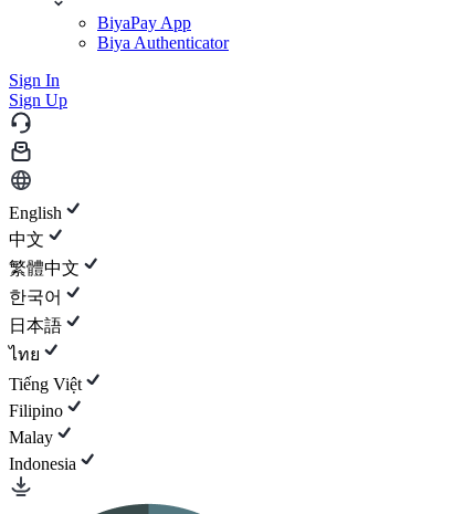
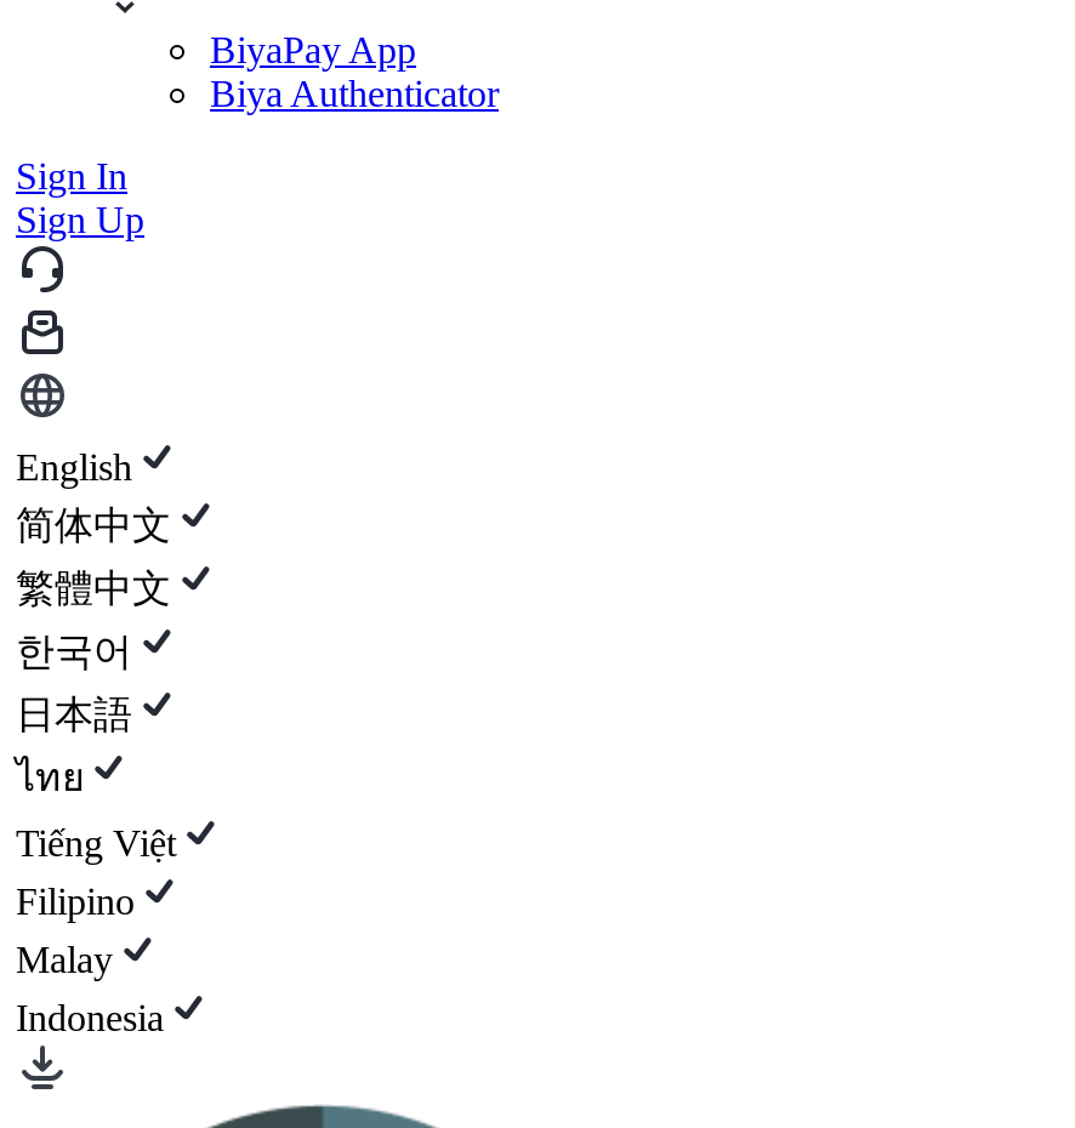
[9,230,44,249] 中文 -> [16,505,171,546] 简体中文

